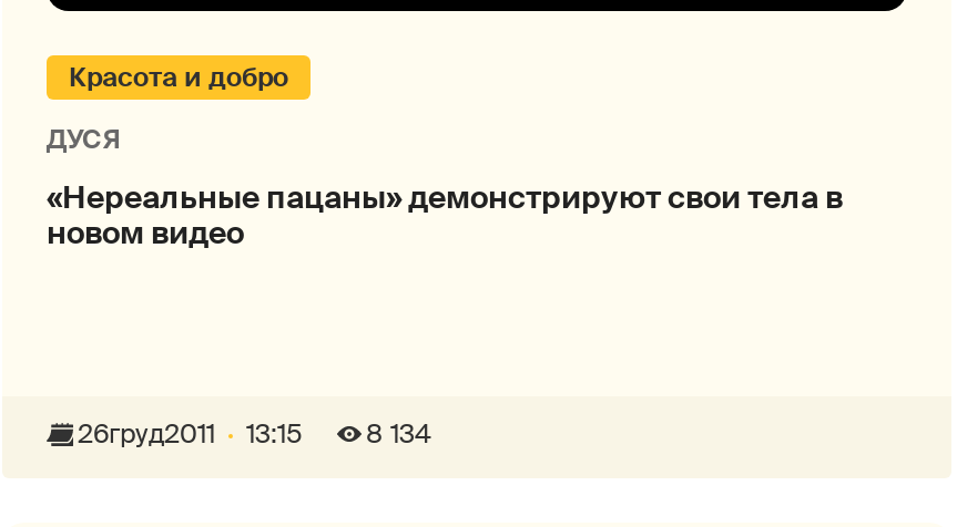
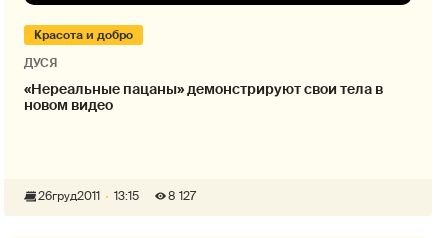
[78,417,430,452] 26груд2011 13:15 8 134 -> [38,188,196,204] 26груд2011 13:15 8 127

